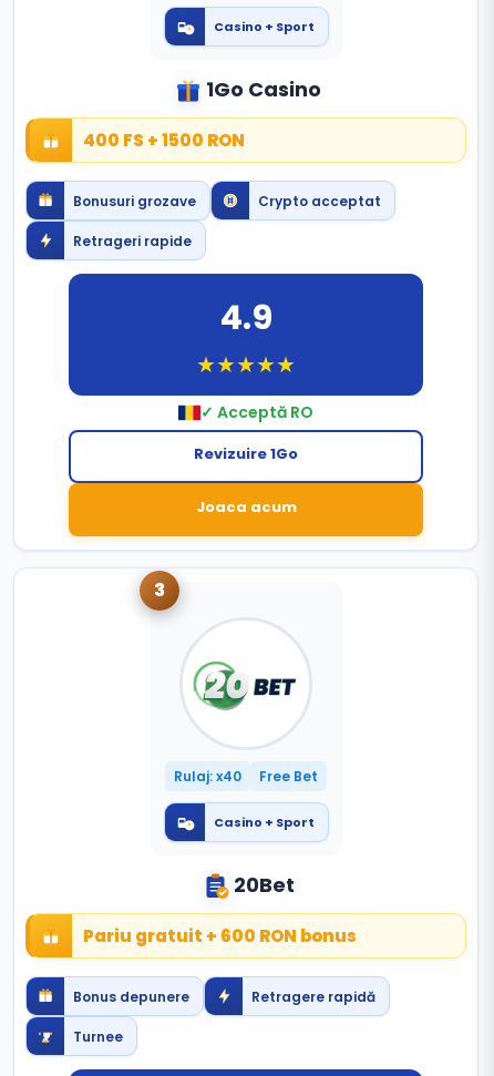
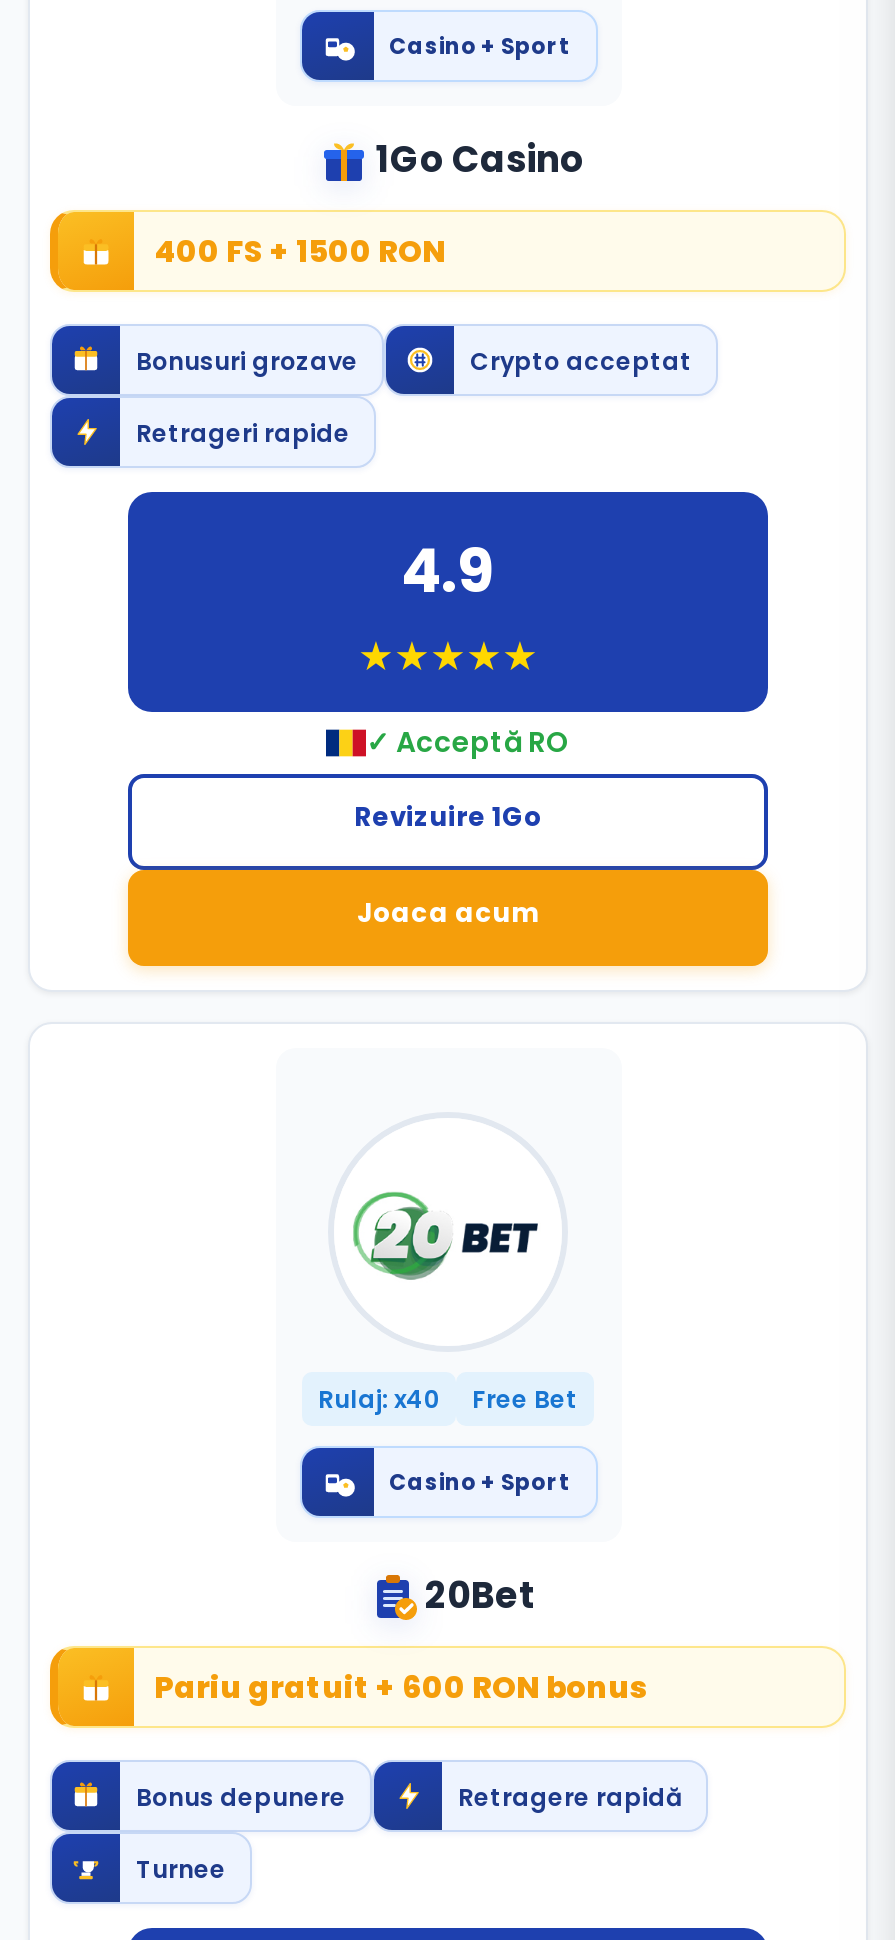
[153,577,164,603] 3 -> none

